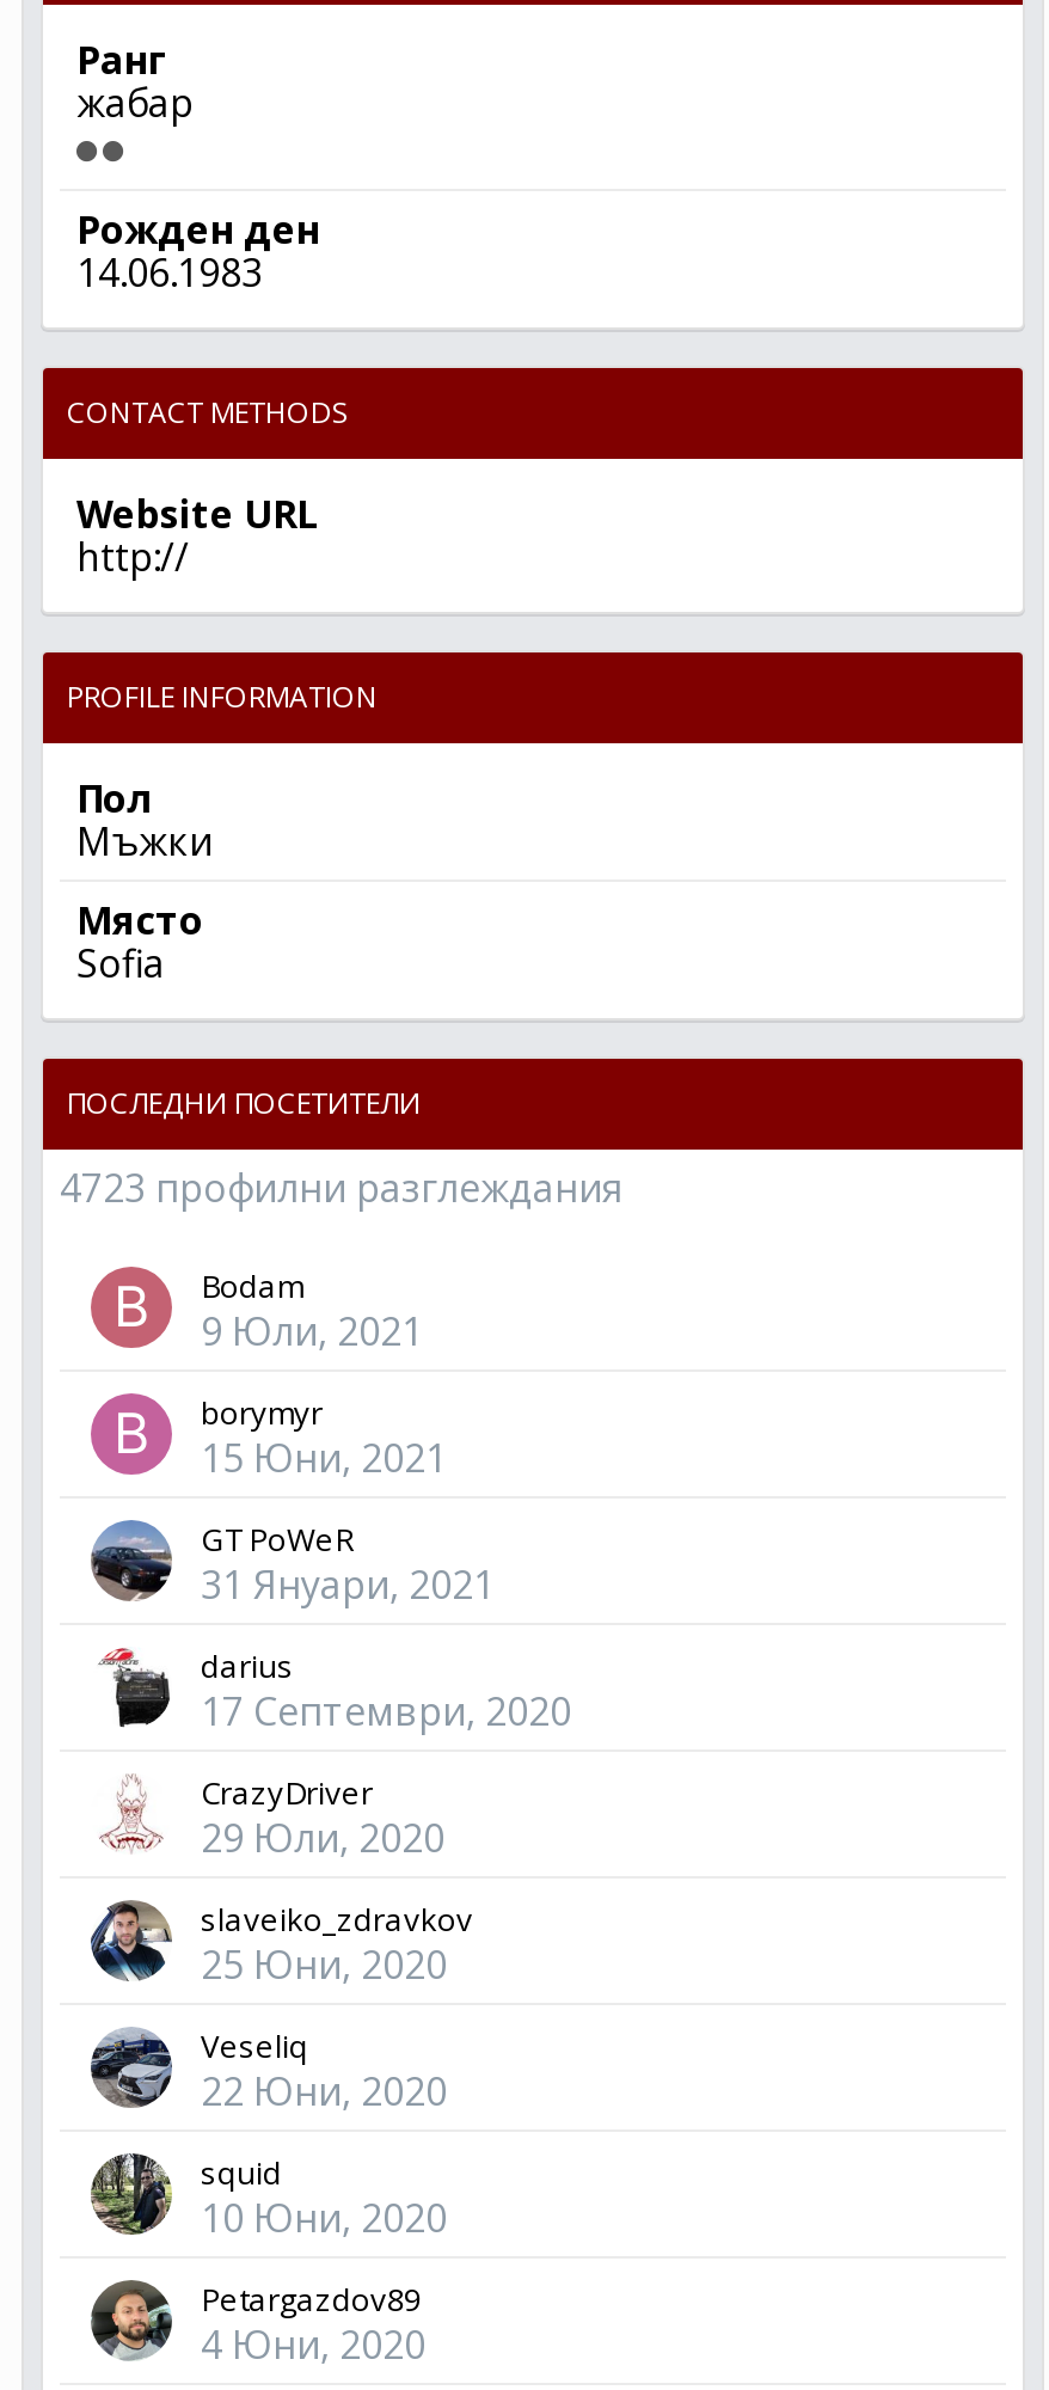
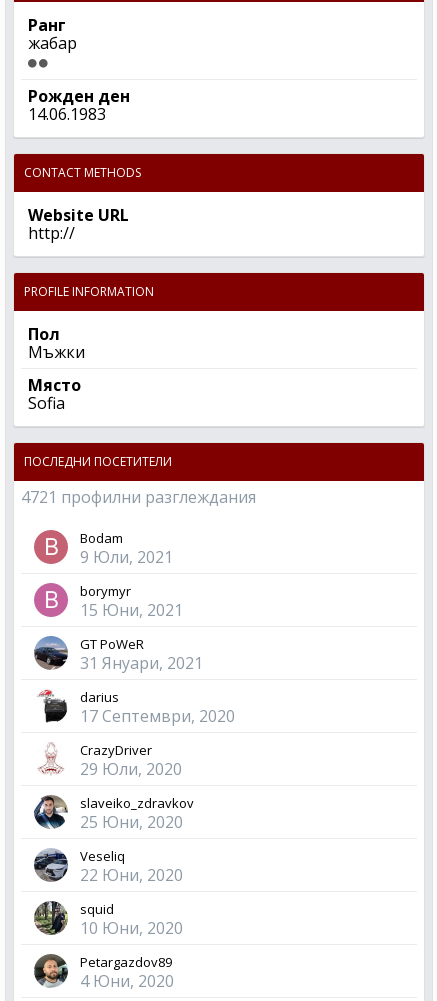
[60,1161,621,1213] 4723 профилни разглеждания -> [21,486,256,508] 4721 профилни разглеждания

